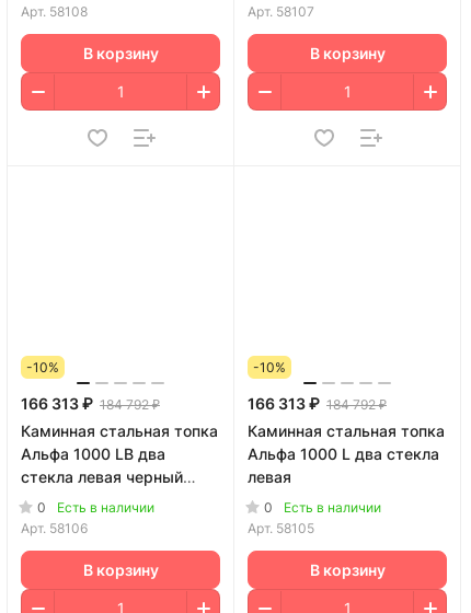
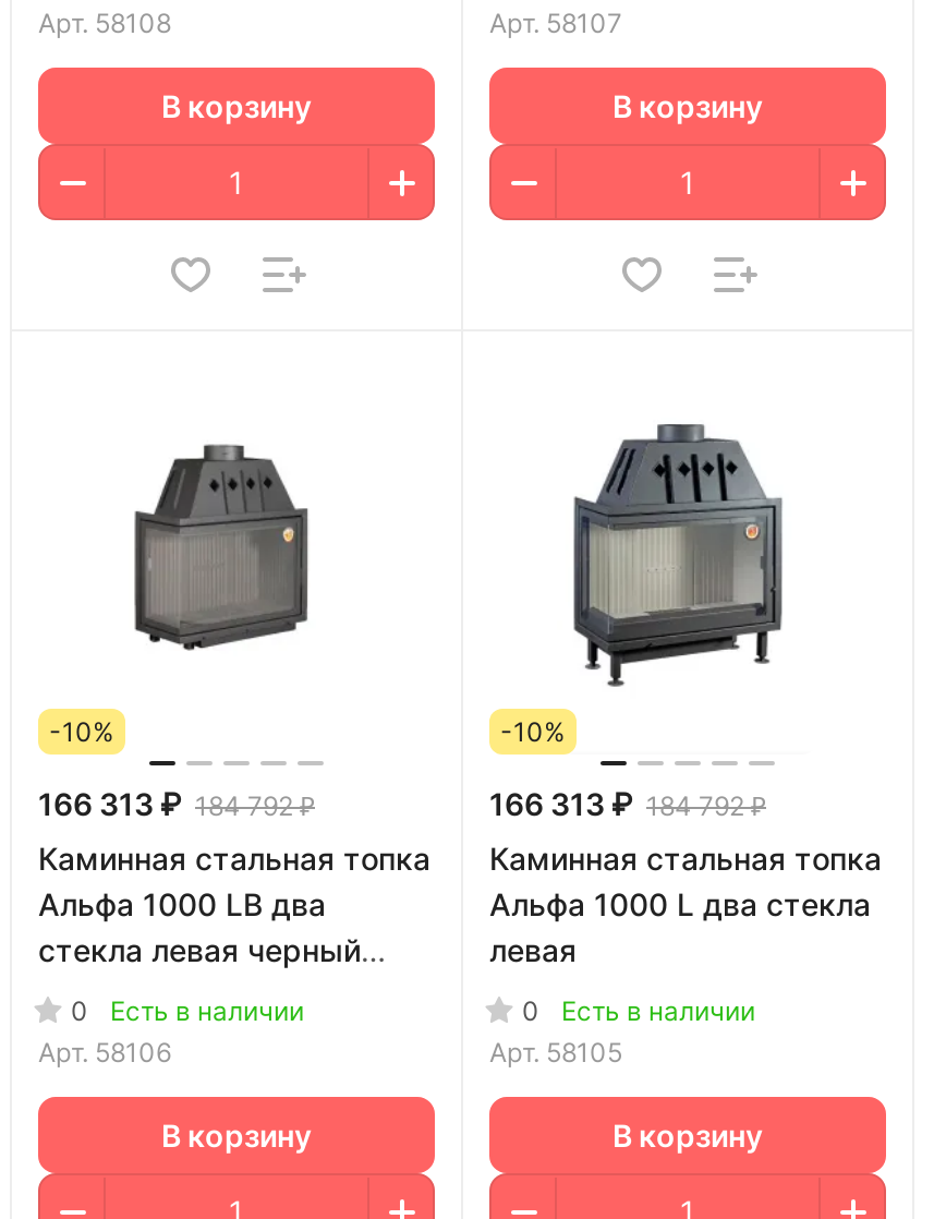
none -> [132,443,311,652] [image]
none -> [572,421,784,689] [image]

